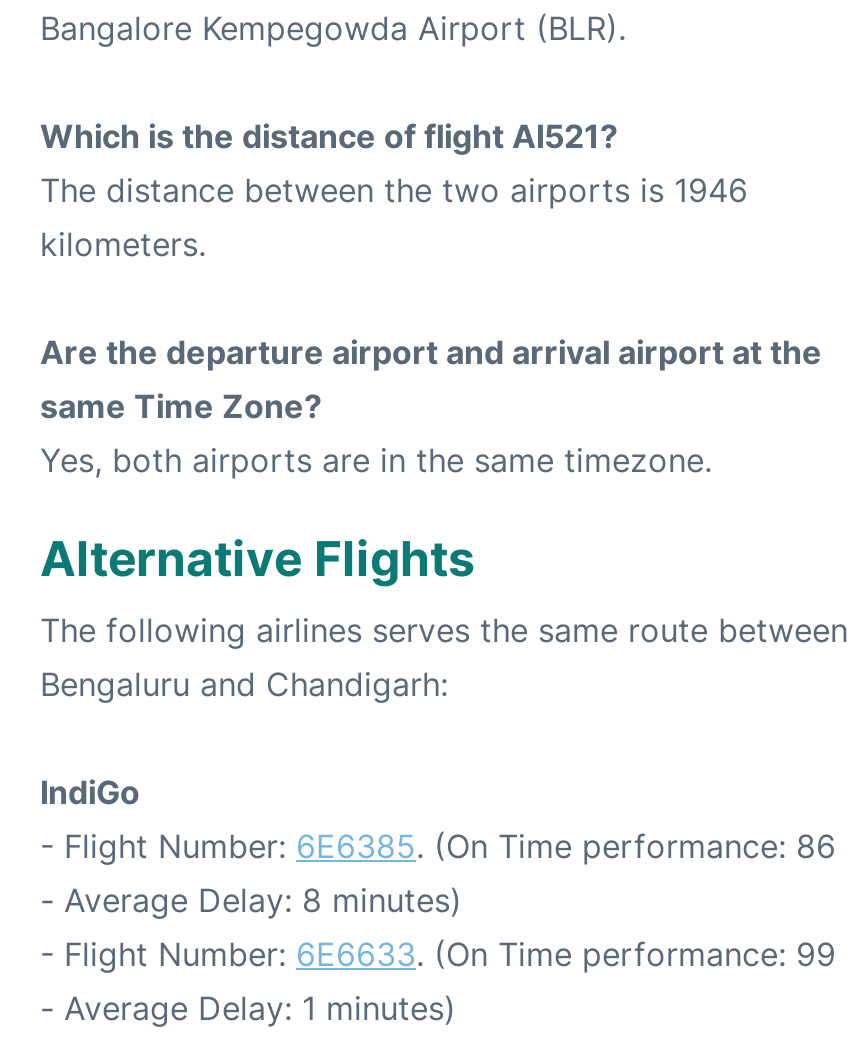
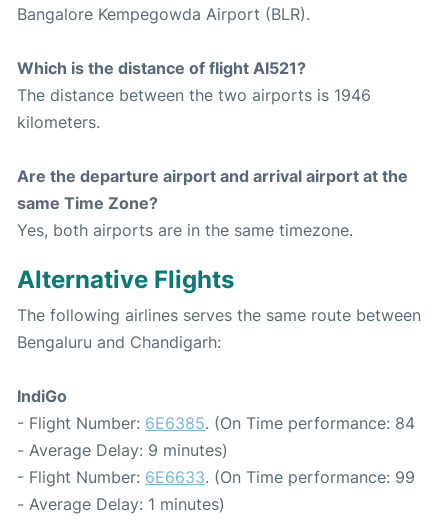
[40,826,836,866] - Flight Number: 6E6385. (On Time performance: 86 -> [17,413,415,433] - Flight Number: 6E6385. (On Time performance: 84
[40,880,462,920] - Average Delay: 8 minutes) -> [17,440,228,460] - Average Delay: 9 minutes)

